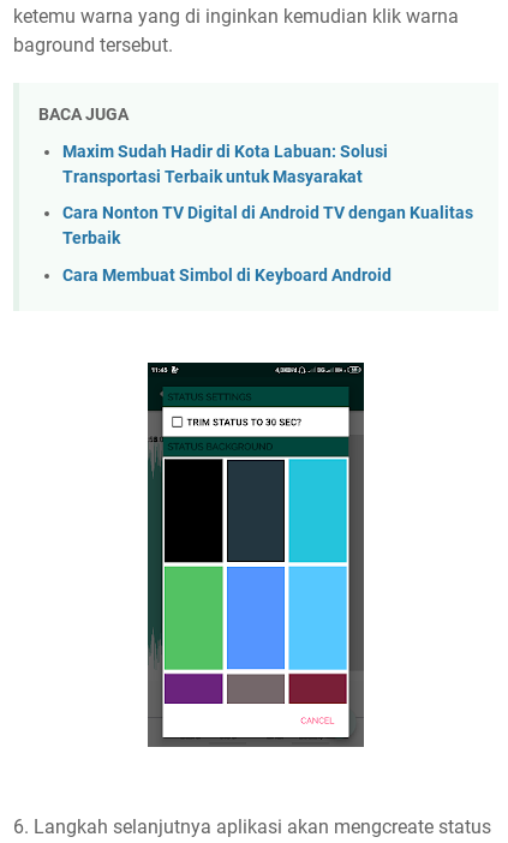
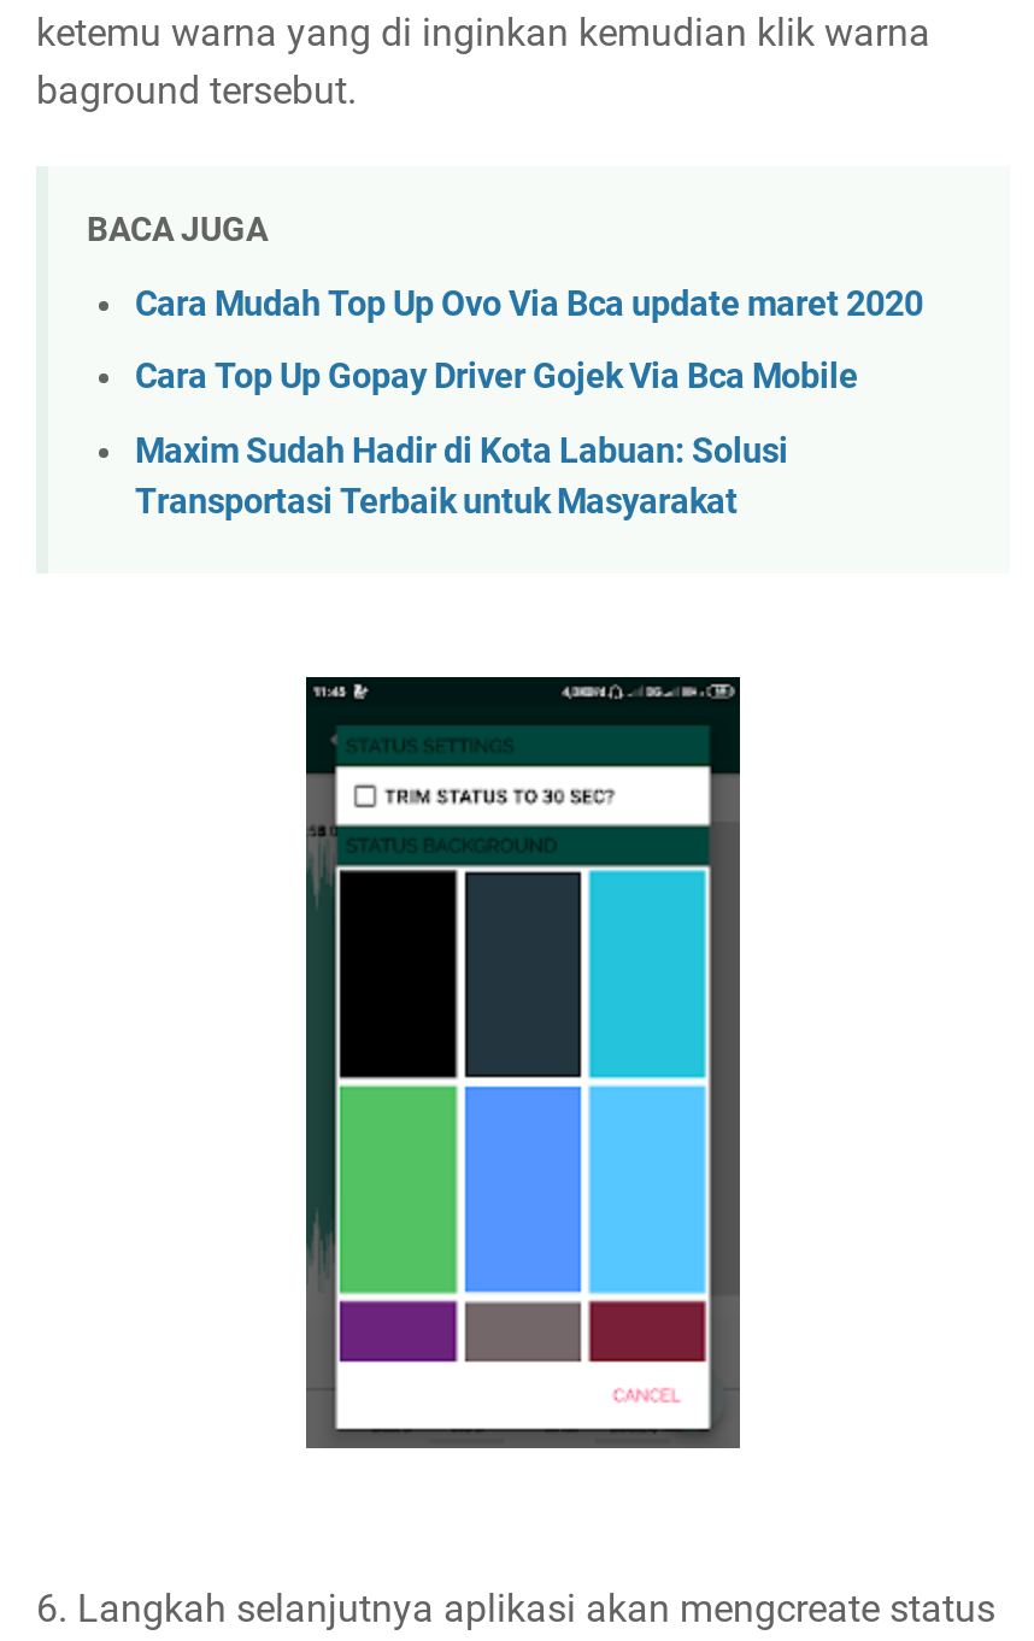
none -> [135,284,923,399] Cara Mudah Top Up Ovo Via Bca update maret 2020 | Cara Top Up Gopay Driver Gojek Via Bca Mobile
moved [62,141,388,187] -> [135,431,788,523]: Maxim Sudah Hadir di Kota Labuan: Solusi | Transportasi Terbaik untuk Masyarakat
[62,203,473,286] Cara Nonton TV Digital di Android TV dengan Kualitas | Terbaik | Cara Membuat Simbol di Keyboard Android -> none

